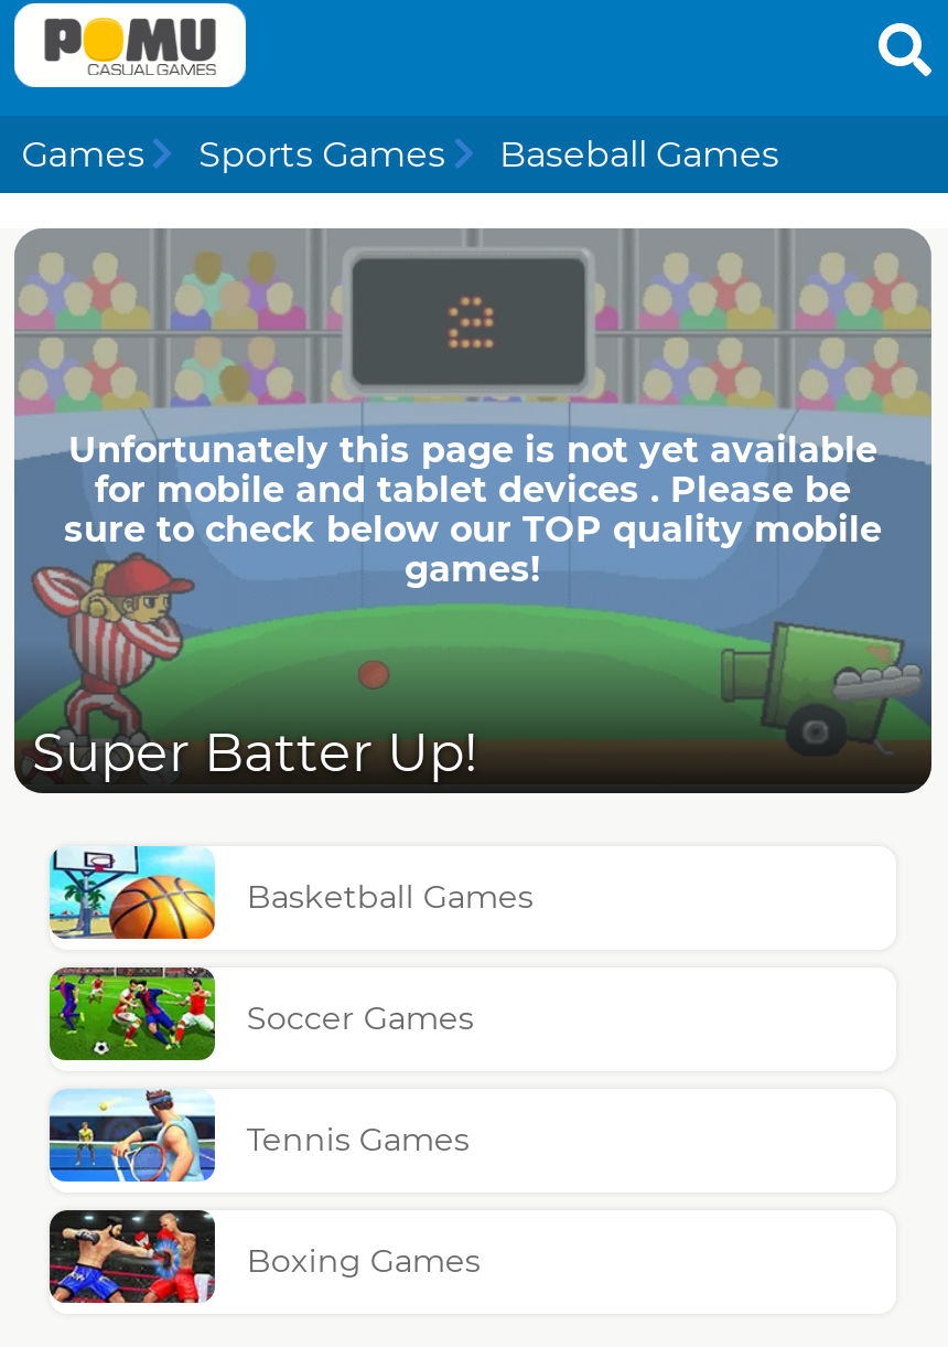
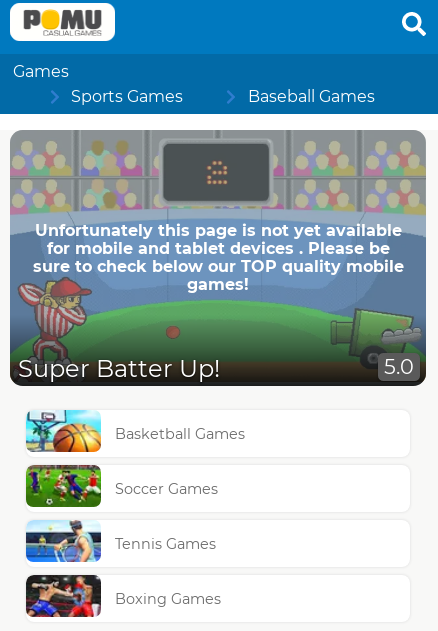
none -> [384,354,414,379] 5.0

